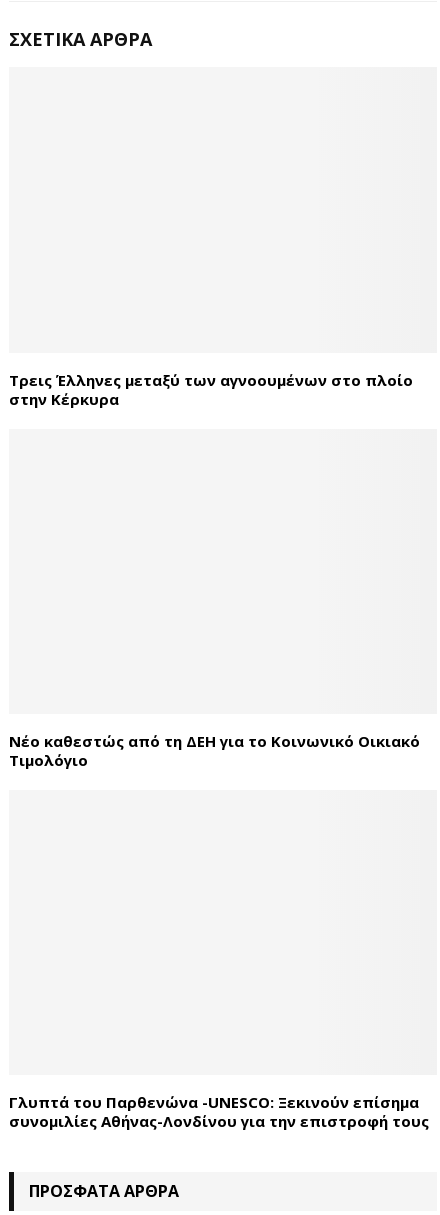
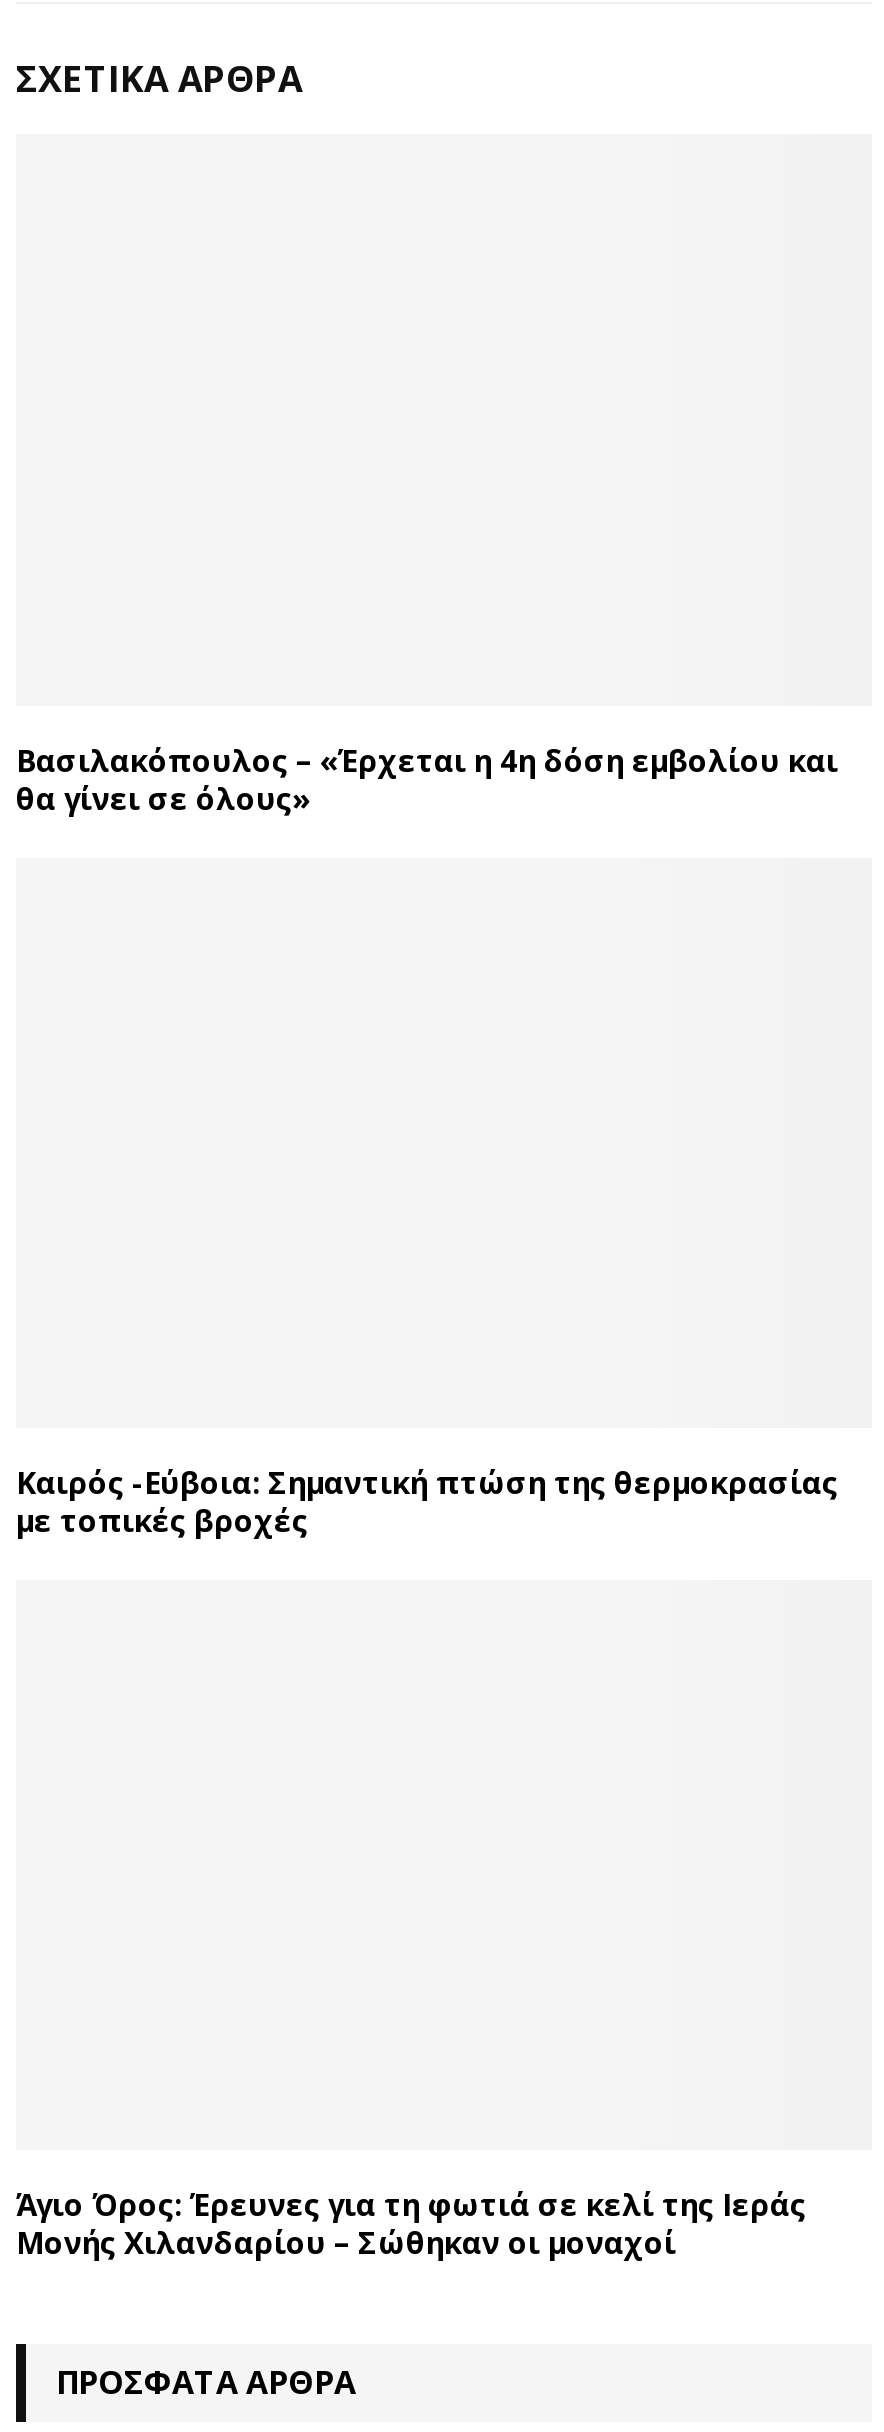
[9,370,413,409] Τρεις Έλληνες μεταξύ των αγνοουμένων στο πλοίο | στην Κέρκυρα -> [16,739,838,817] Βασιλακόπουλος – «Έρχεται η 4η δόση εμβολίου και | θα γίνει σε όλους»
[9,731,420,770] Νέο καθεστώς από τη ΔΕΗ για το Κοινωνικό Οικιακό | Τιμολόγιο -> [16,1462,838,1540] Καιρός -Εύβοια: Σημαντική πτώση της θερμοκρασίας | με τοπικές βροχές
[9,1092,429,1131] Γλυπτά του Παρθενώνα -UNESCO: Ξεκινούν επίσημα | συνομιλίες Αθήνας-Λονδίνου για την επιστροφή τους -> [16,2184,806,2262] Άγιο Όρος: Έρευνες για τη φωτιά σε κελί της Ιεράς | Μονής Χιλανδαρίου – Σώθηκαν οι μοναχοί

